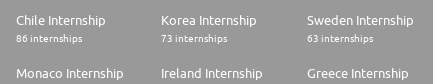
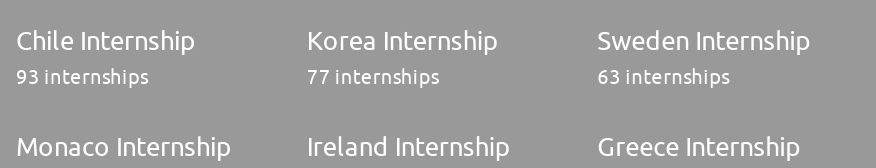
[16,32,82,44] 86 internships -> [16,64,148,88] 93 internships
[161,32,227,44] 73 internships -> [307,64,439,88] 77 internships

